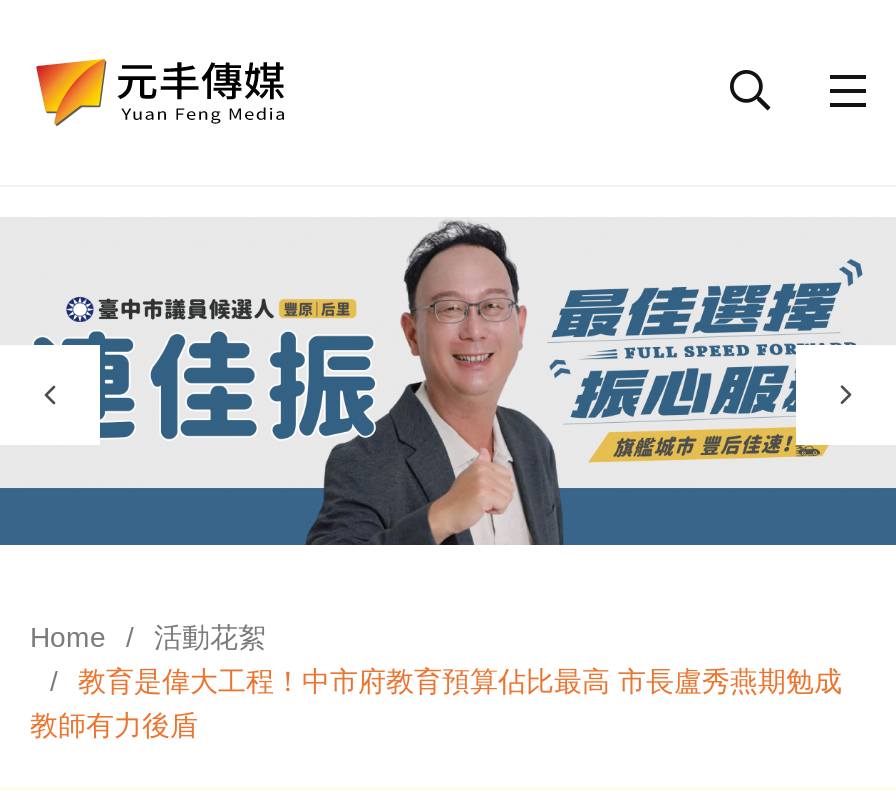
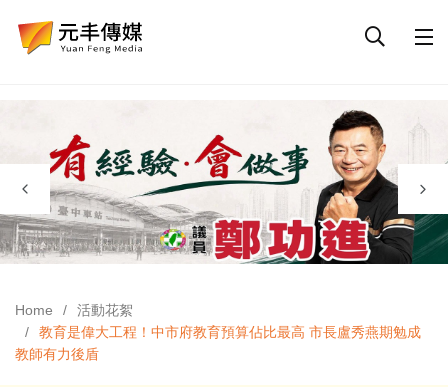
[6,219,890,547] [image] -> [3,102,445,265] [image]

